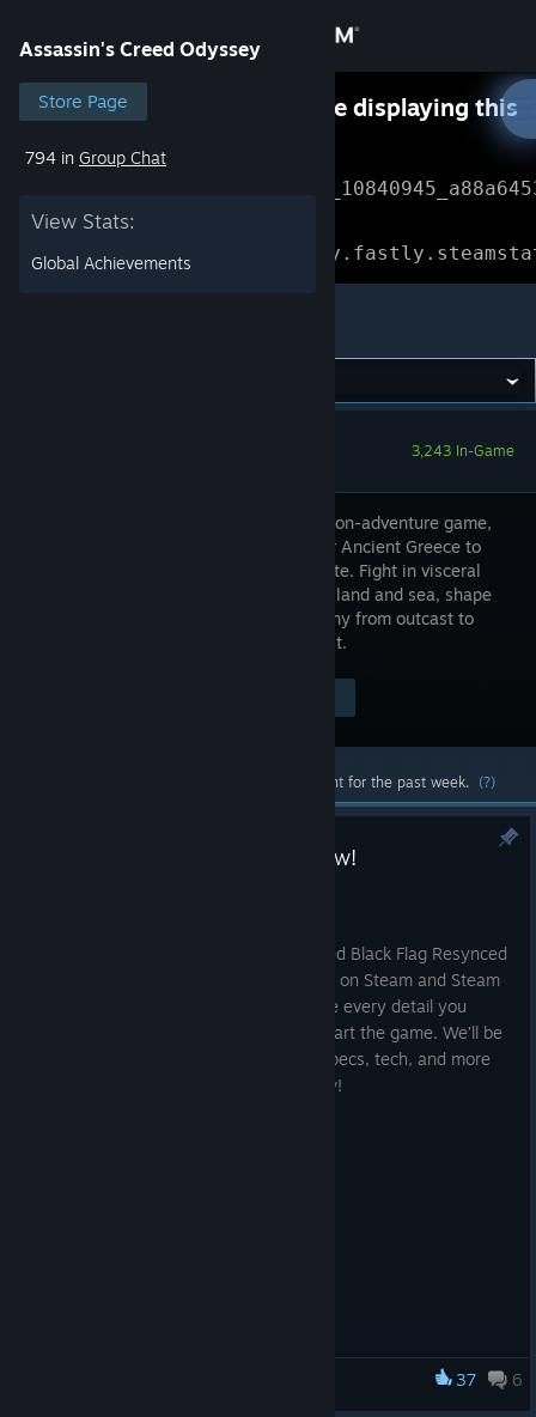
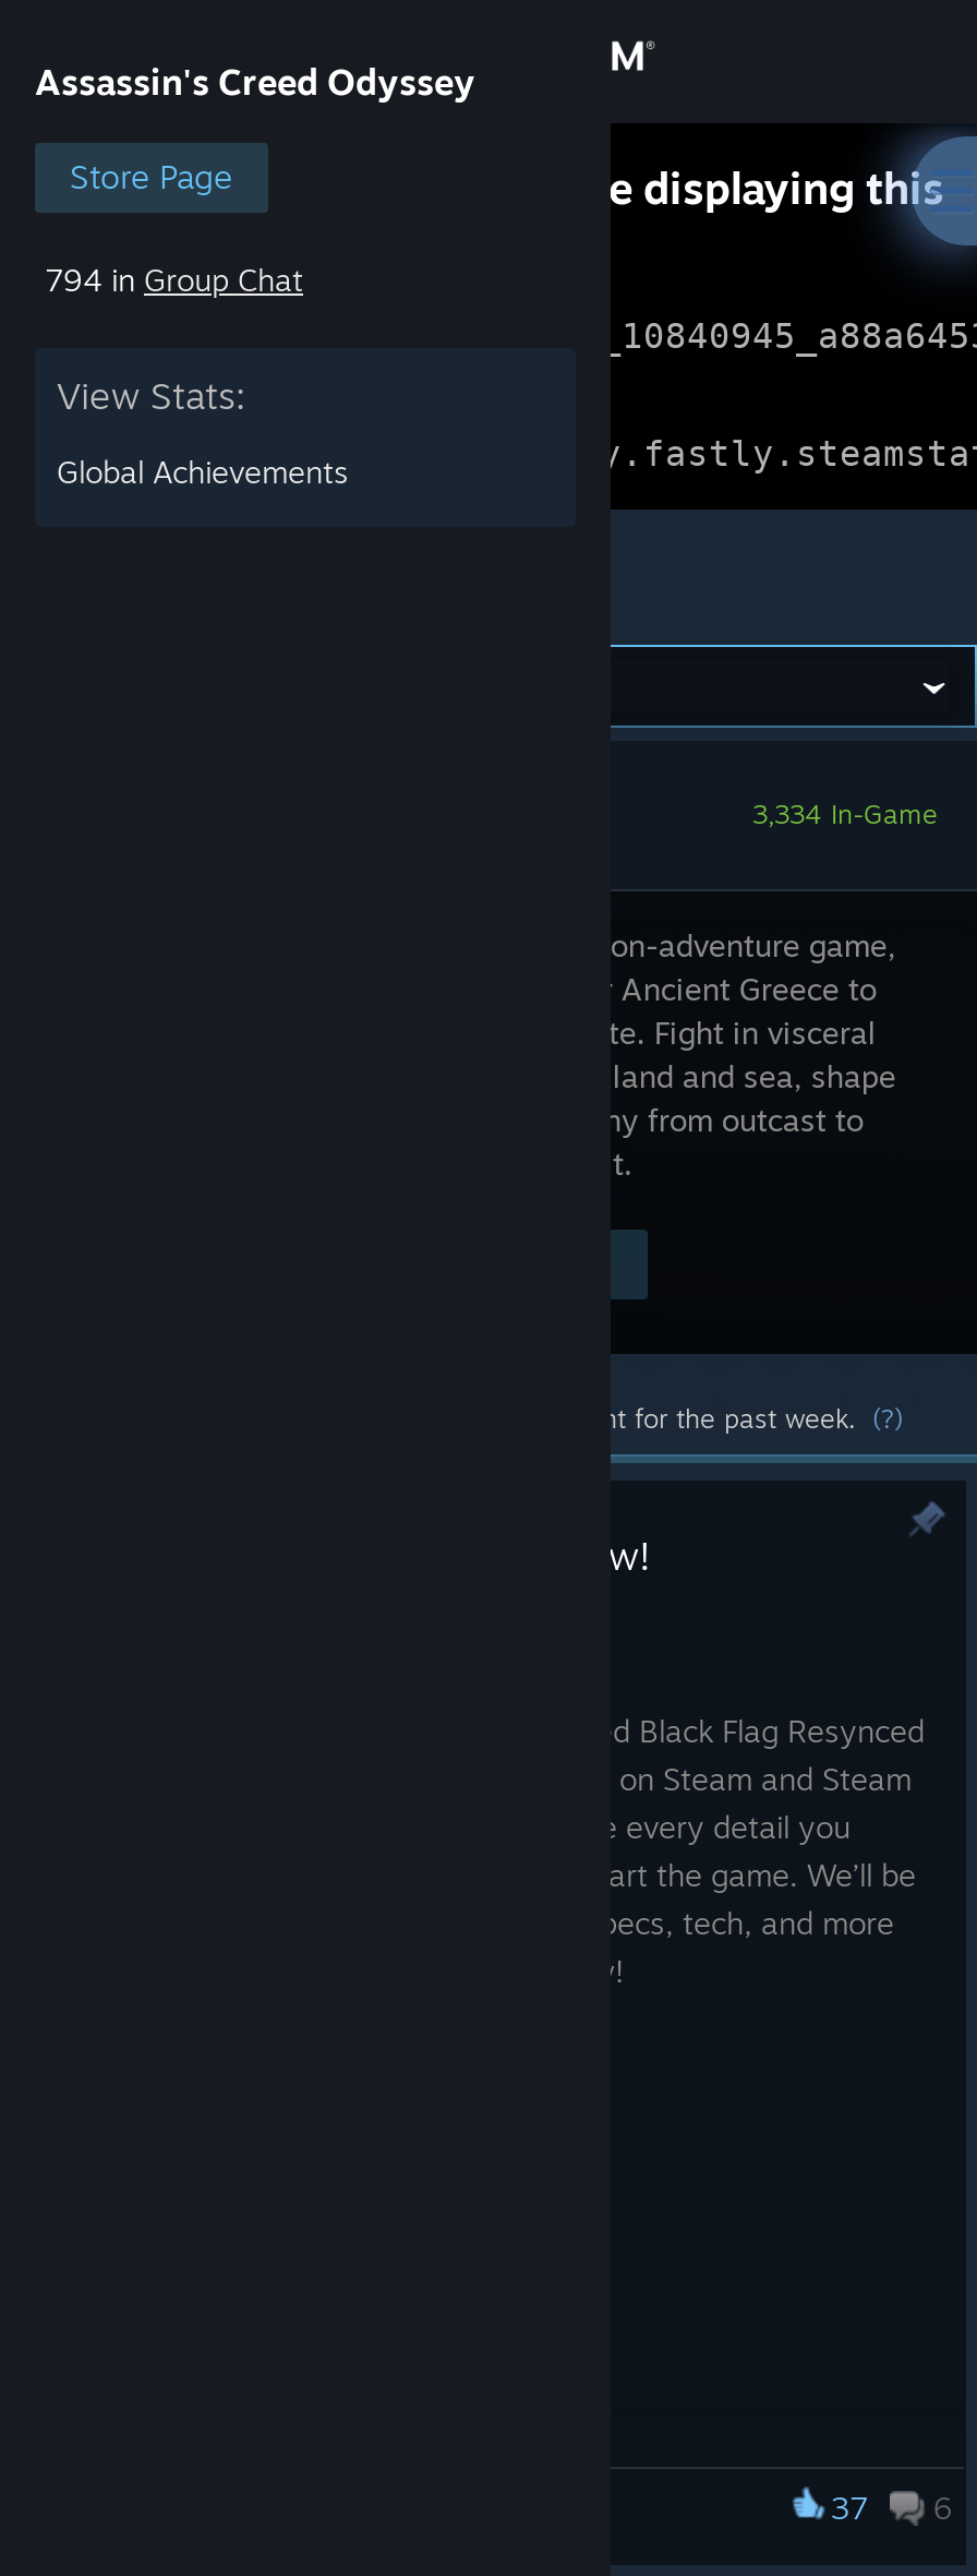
[412,442,514,460] 3,243 In-Game -> [752,798,938,830] 3,334 In-Game

